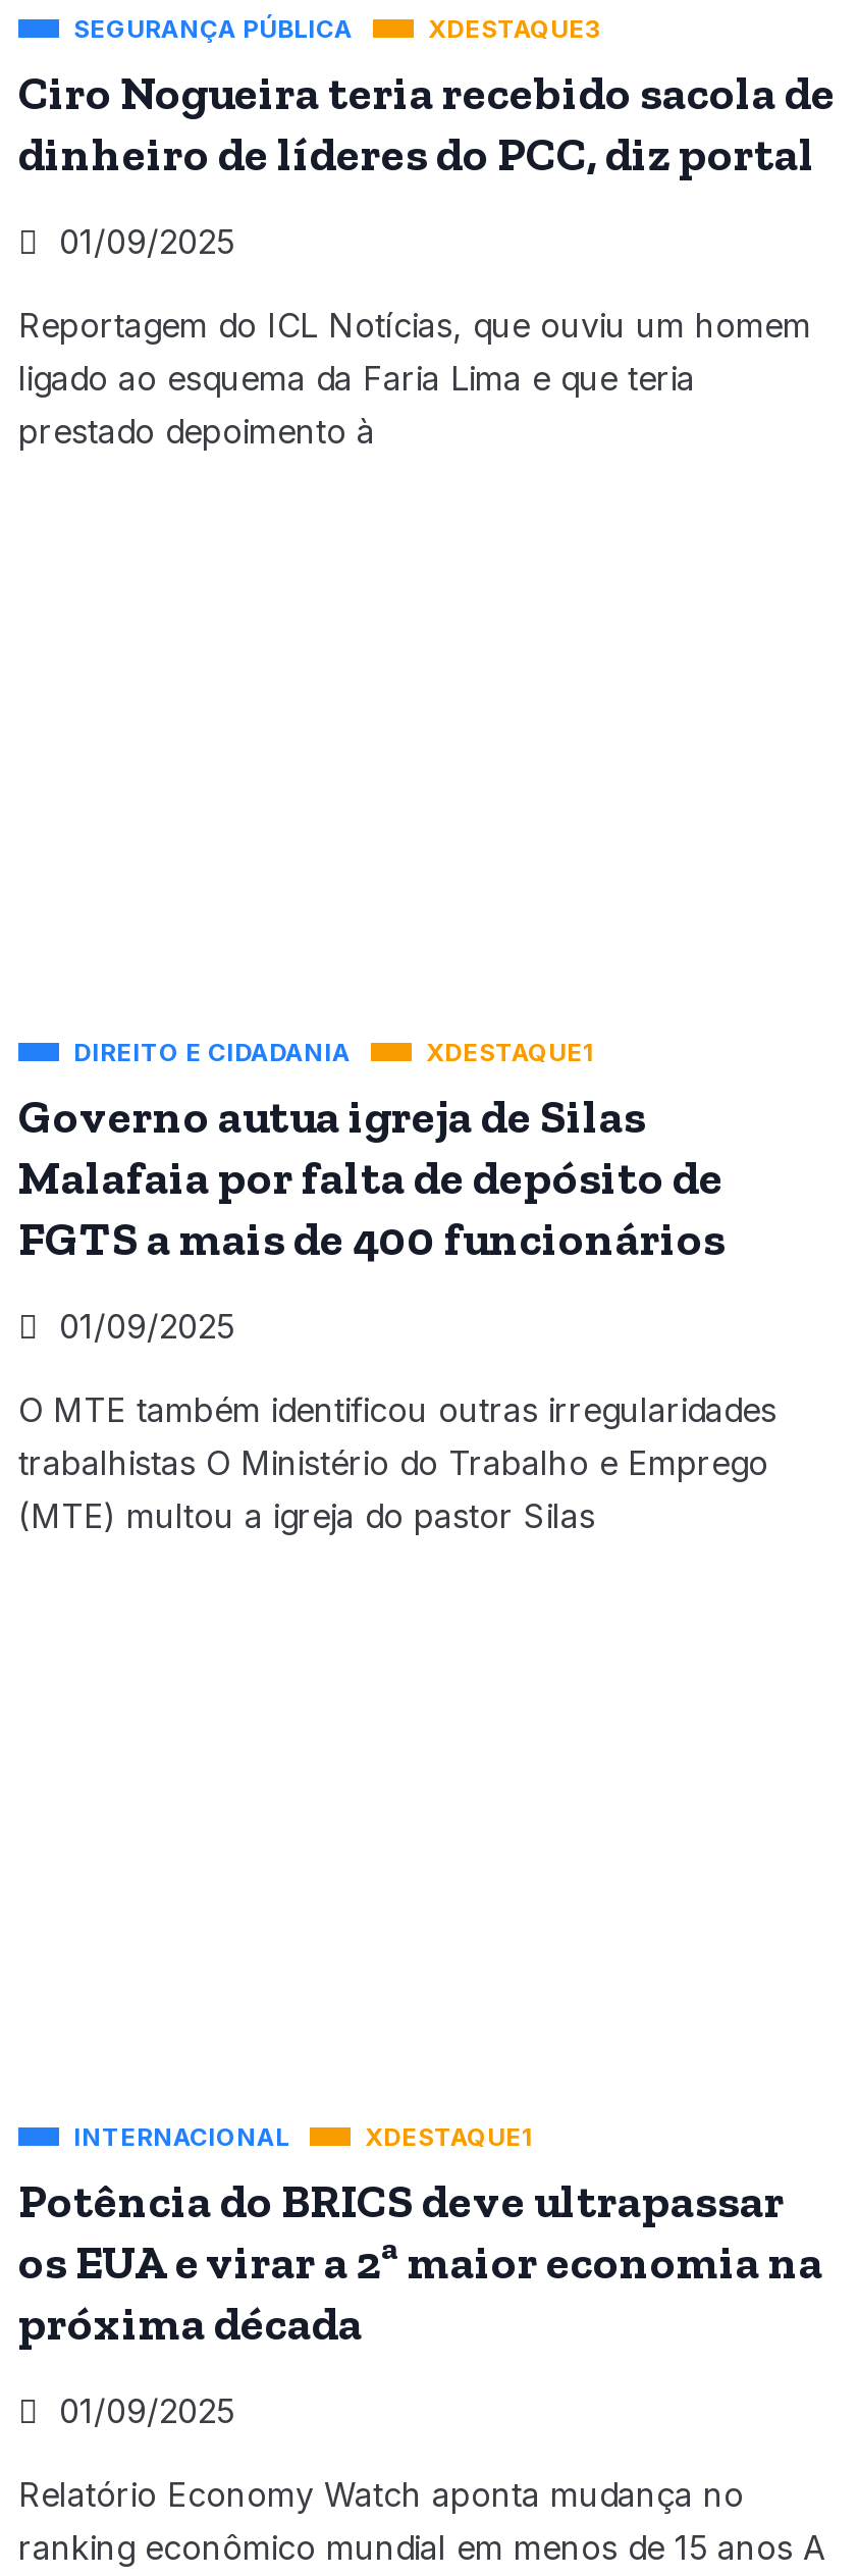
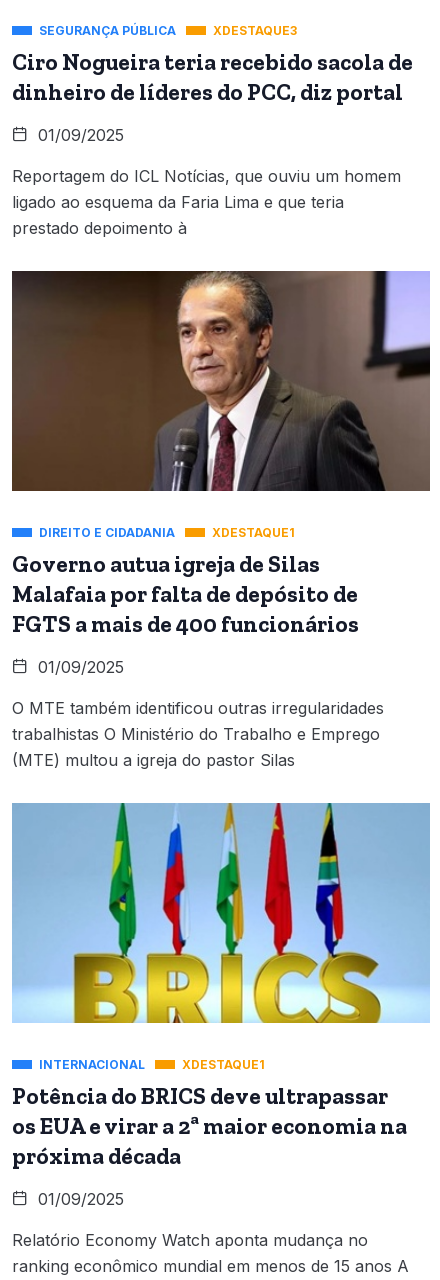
none -> [11,270,431,492] [image]
none -> [11,802,431,1024] [image]

